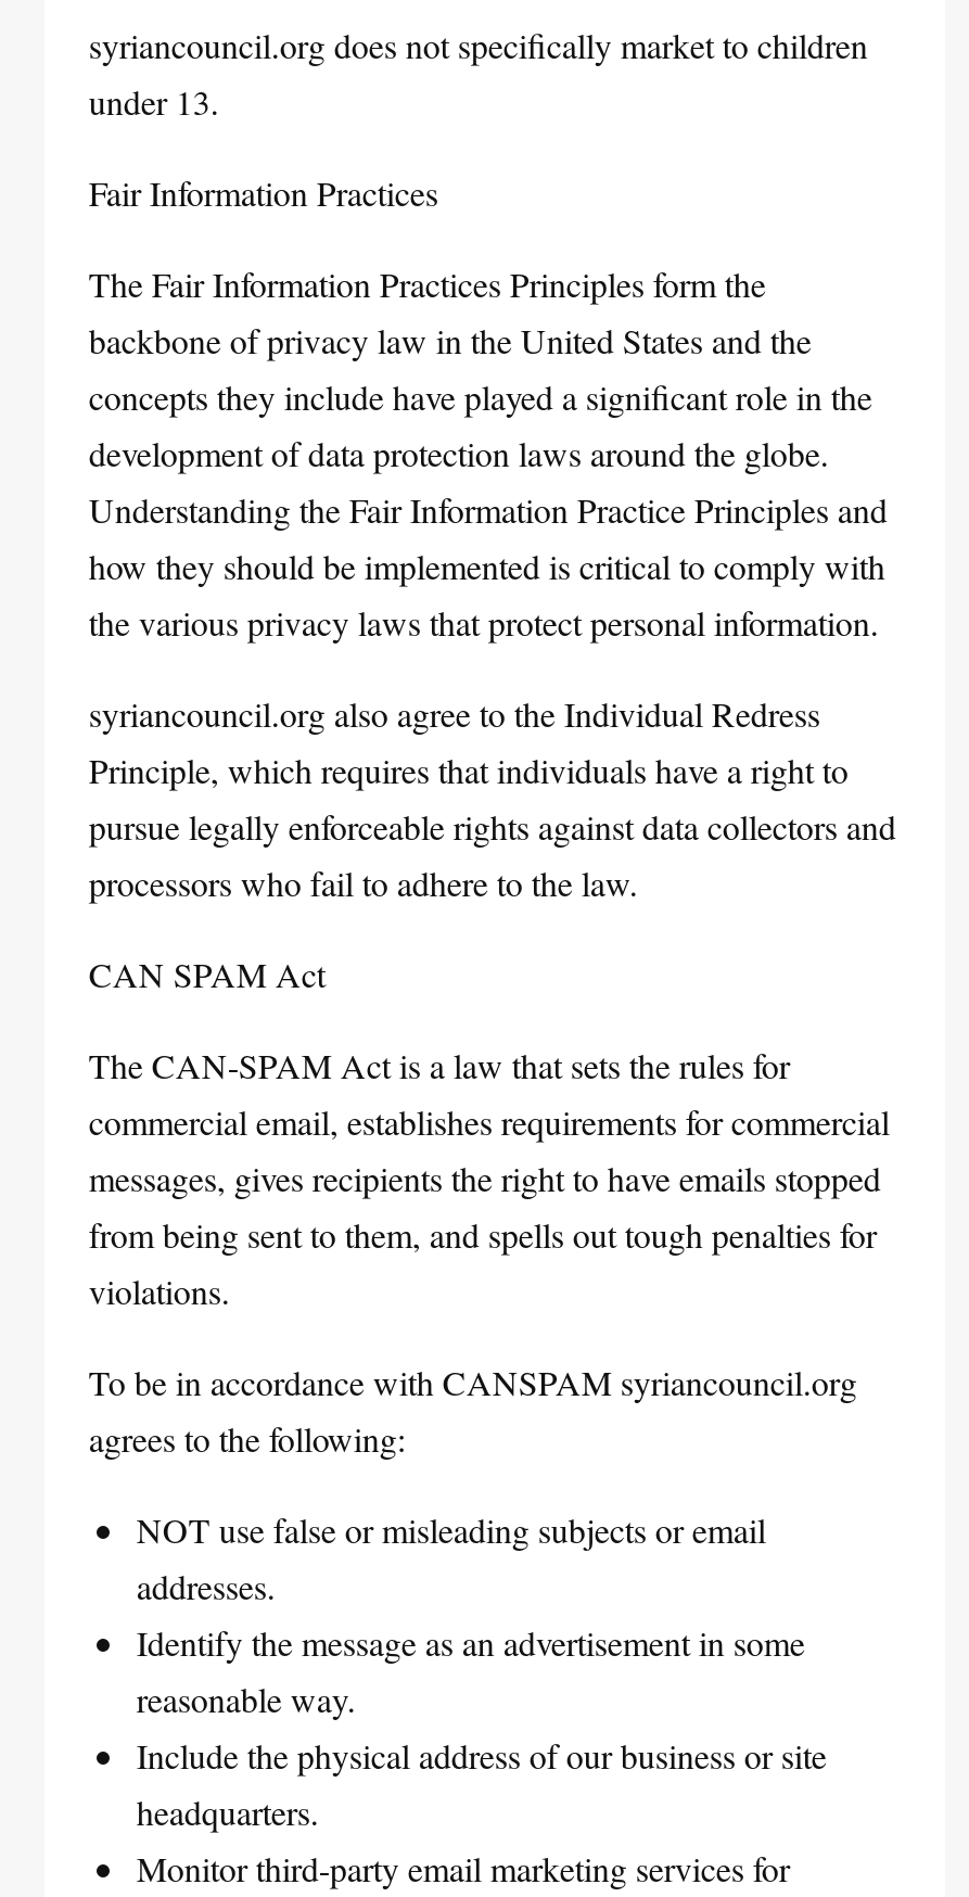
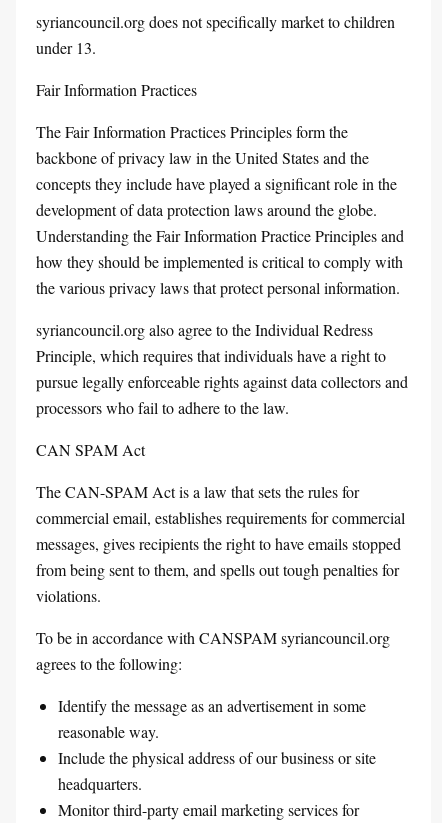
[137,1507,766,1609] NOT use false or misleading subjects or email | addresses. -> none

